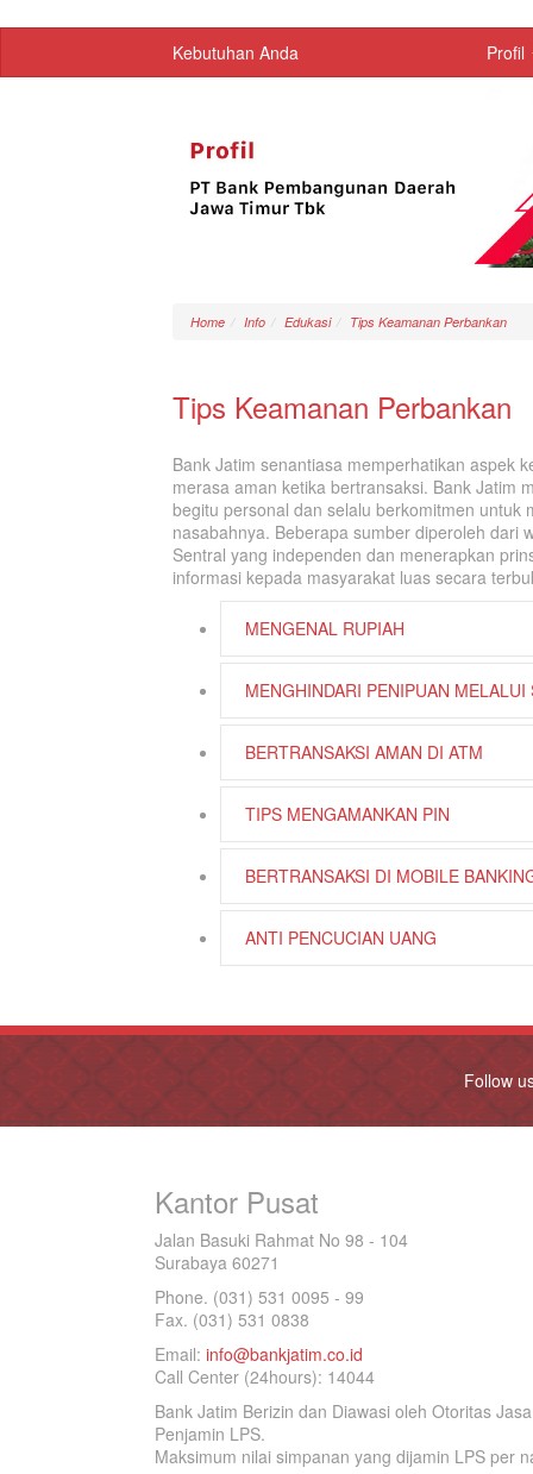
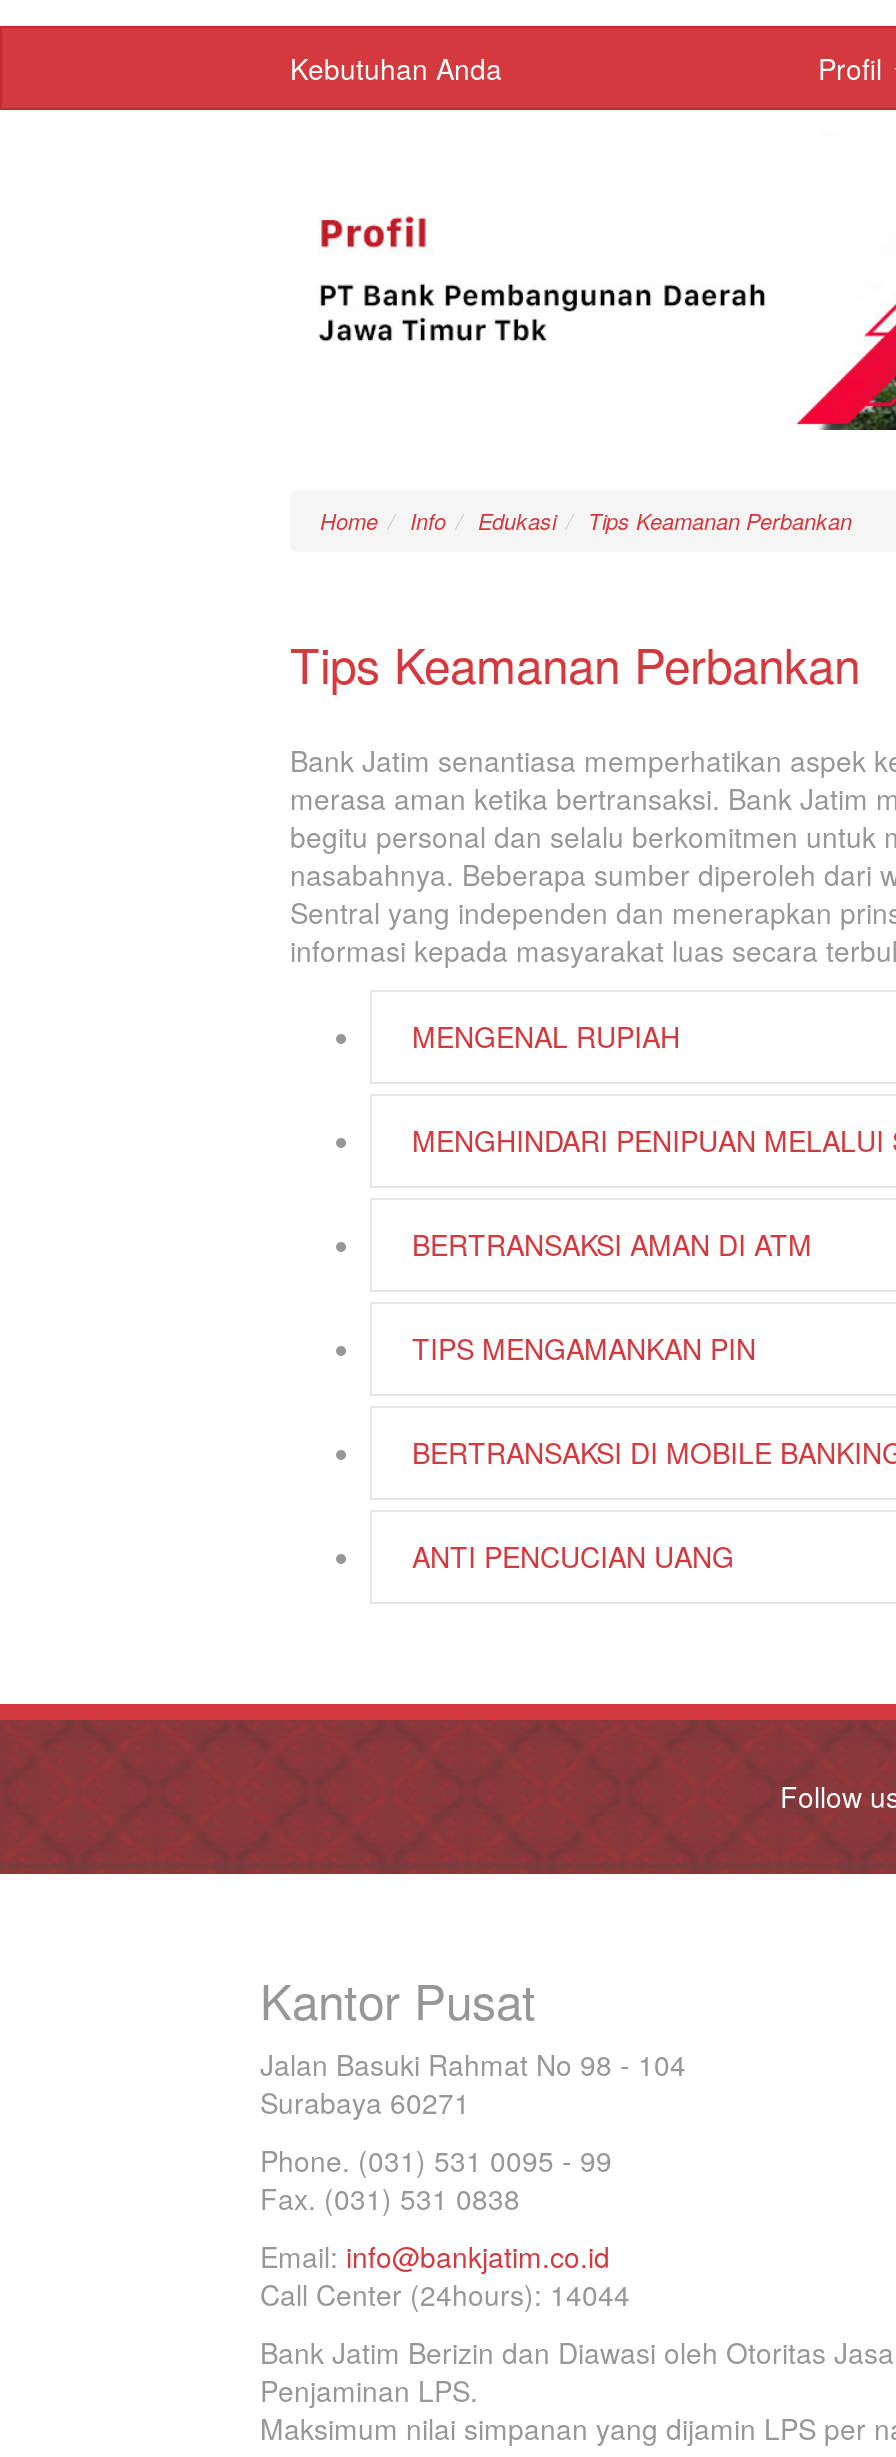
[155,1422,265,1445] Penjamin LPS. -> [260,2370,478,2410] Penjaminan LPS.

